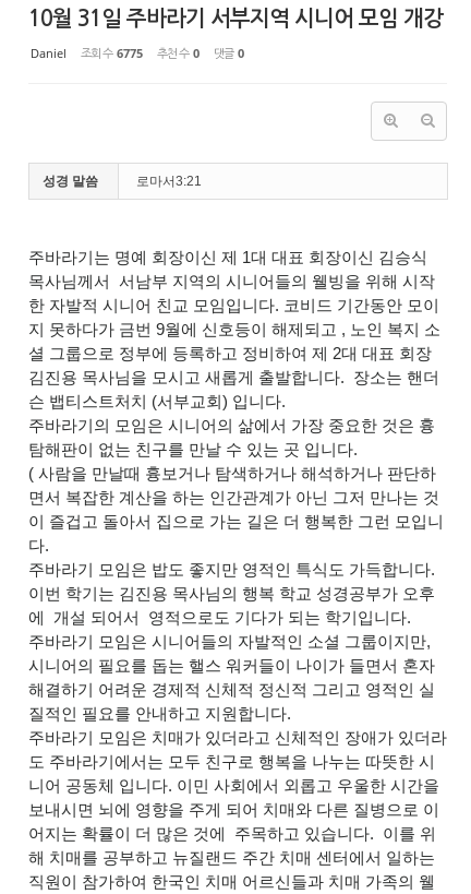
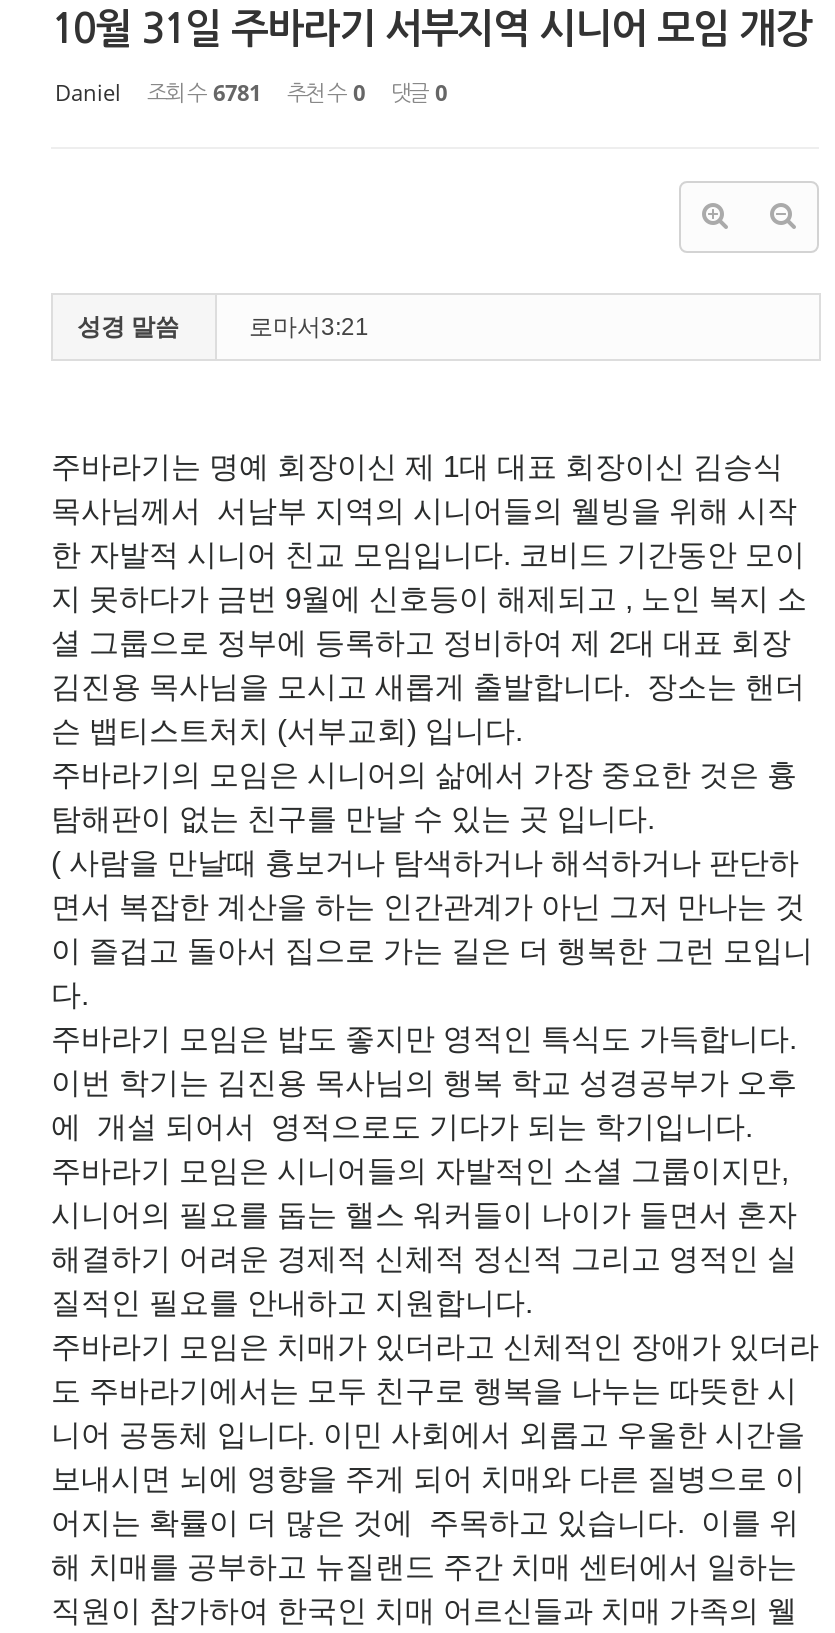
[31,45,244,61] Daniel 조회 수 6775 추천 수 0 댓글 0 -> [55,77,447,107] Daniel 조회 수 6781 추천 수 0 댓글 0

